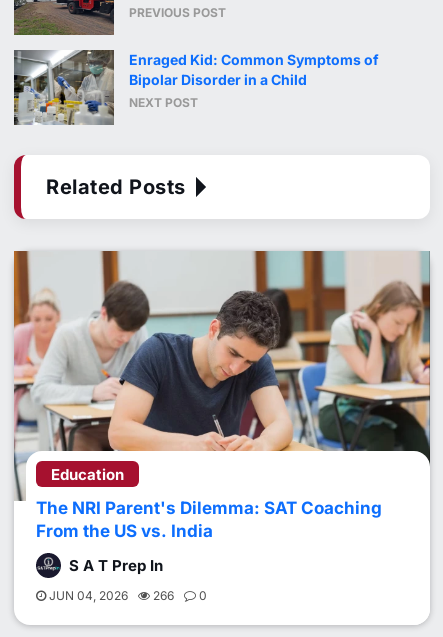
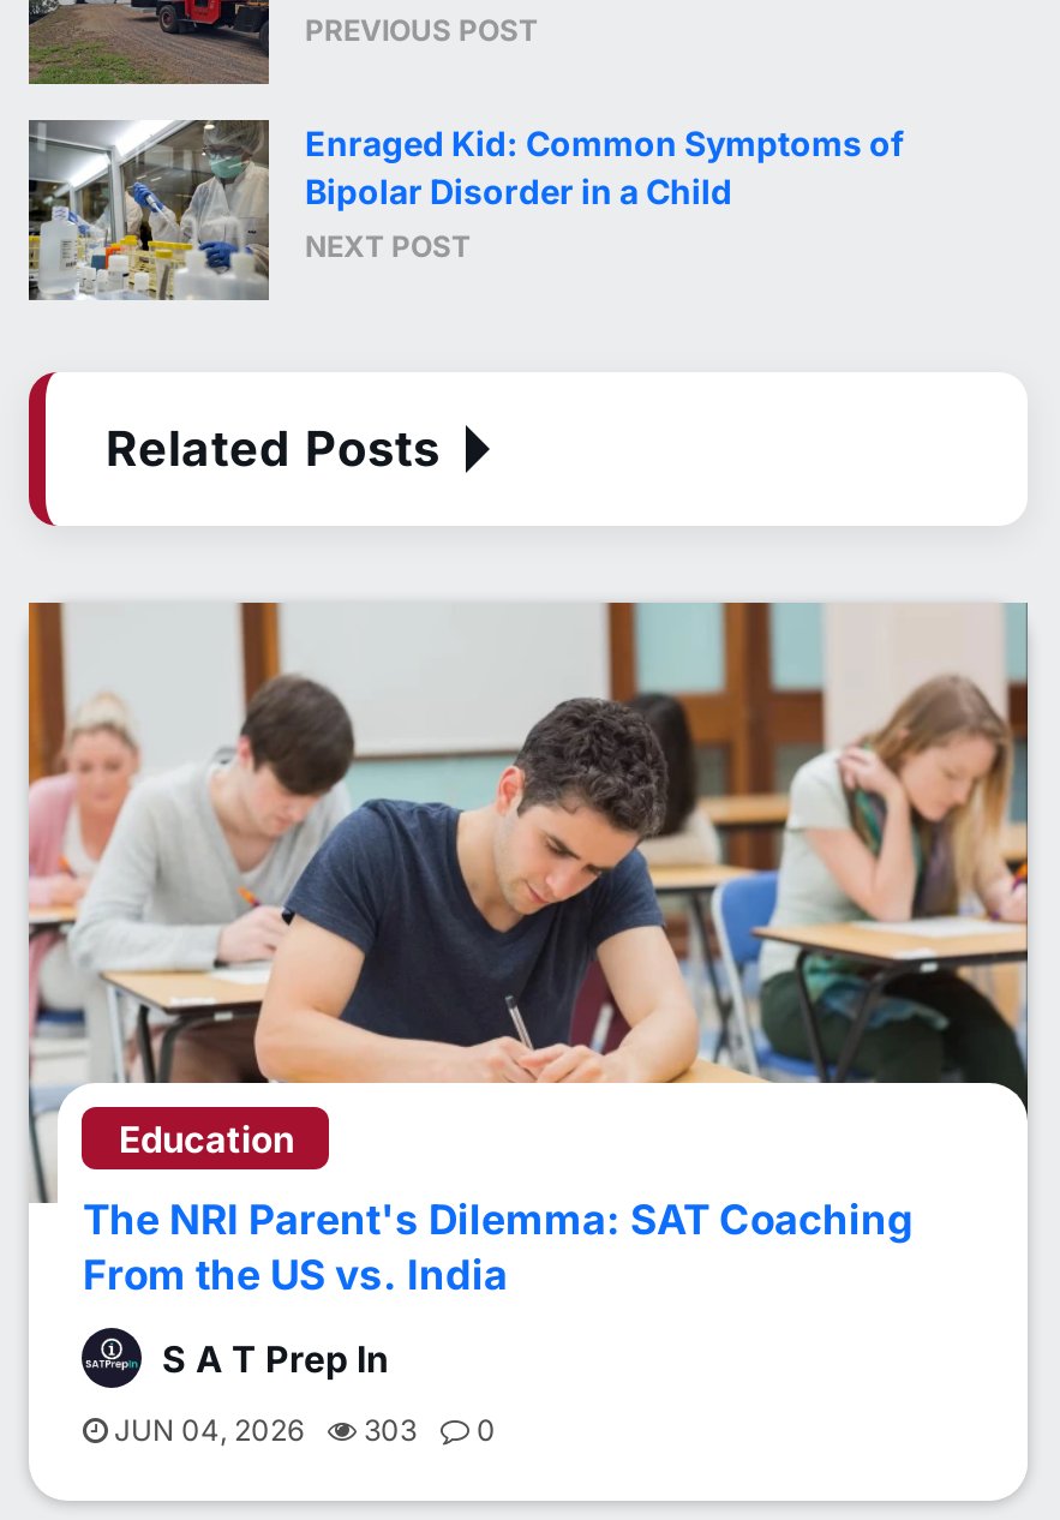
[46,588,207,603] JUN 04, 2026 266 0 -> [107,1412,496,1448] JUN 04, 2026 303 0

